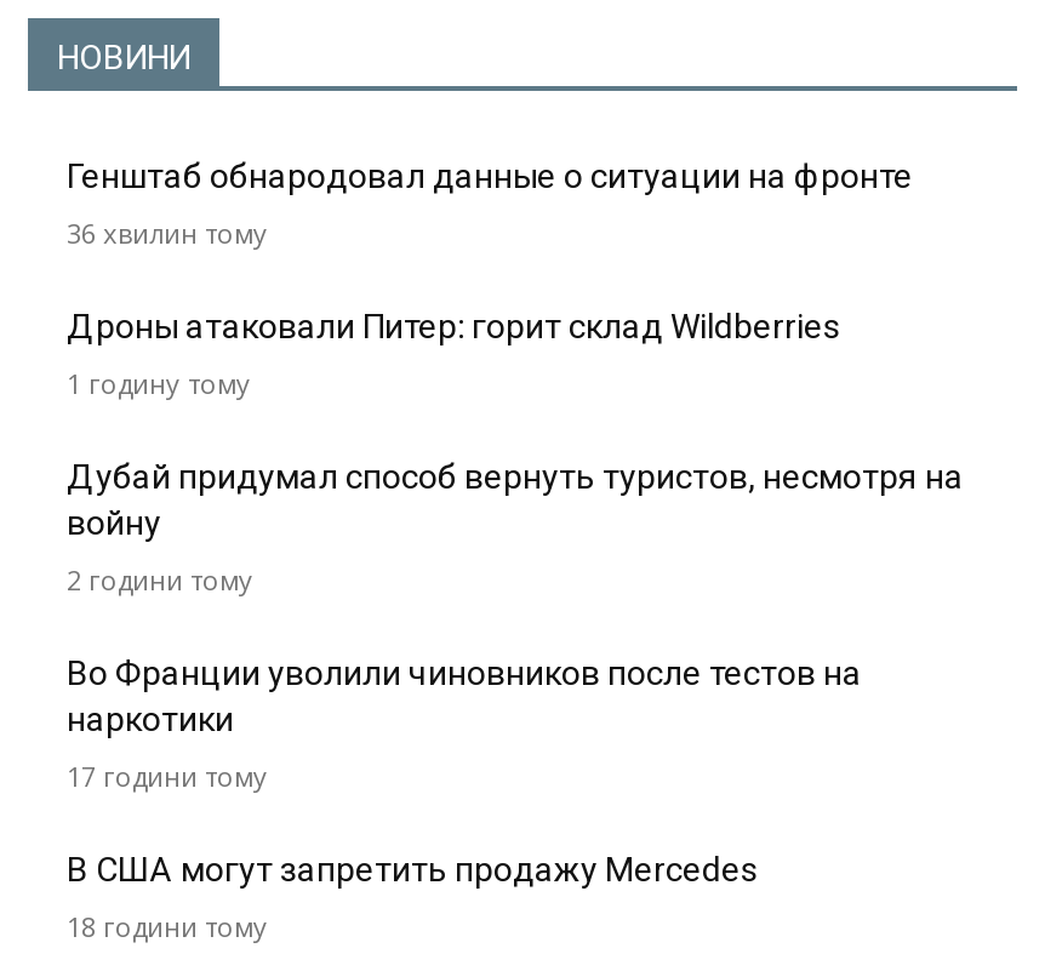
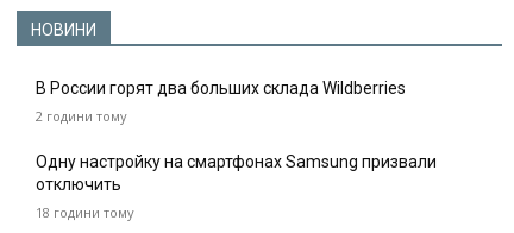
[67,157,964,542] Генштаб обнародовал данные о ситуации на фронте | 36 хвилин тому | Дроны атаковали Питер: горит склад Wildberries | 1 годину тому | Дубай придумал способ вернуть туристов, несмотря на | войну -> [36,79,406,98] В России горят два больших склада Wildberries
[67,654,862,889] Во Франции уволили чиновников после тестов на | наркотики | 17 години тому | В США могут запретить продажу Mercedes -> [36,152,437,194] Одну настройку на смартфонах Samsung призвали | отключить

